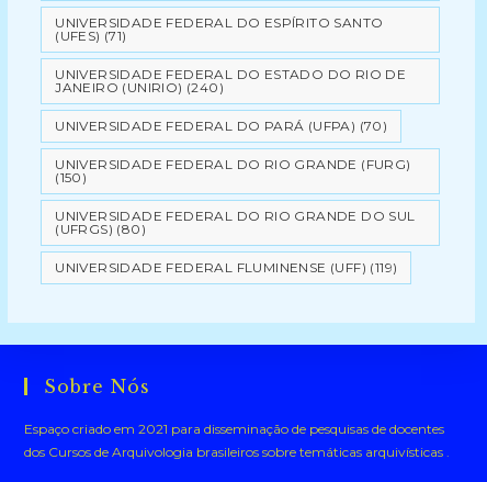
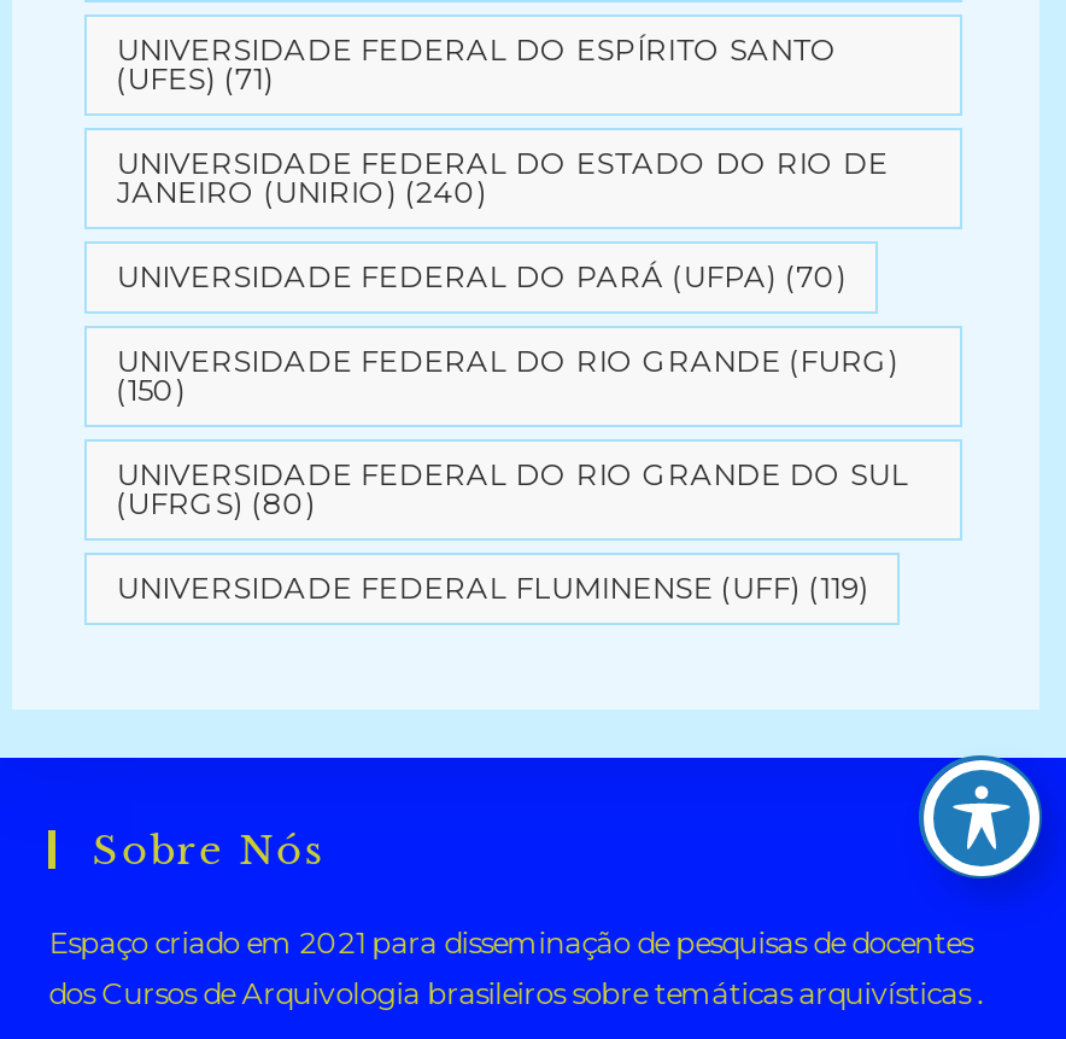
none -> [919,753,1047,886] [image]

